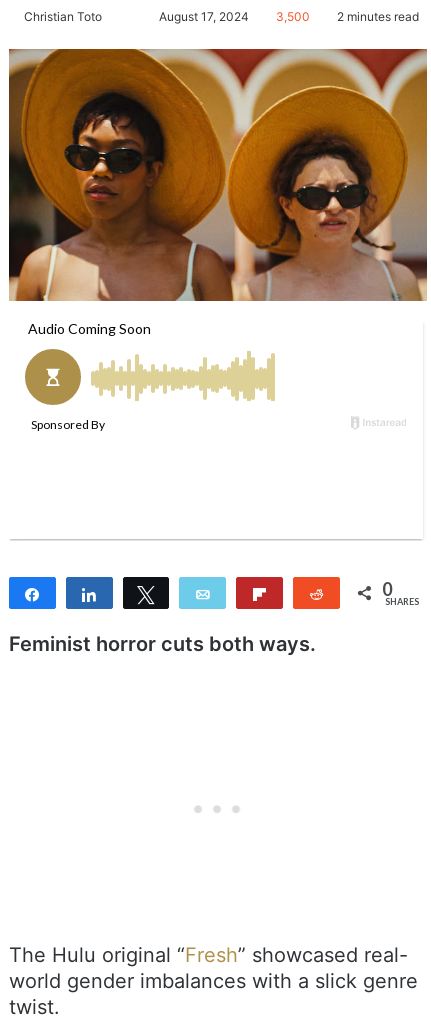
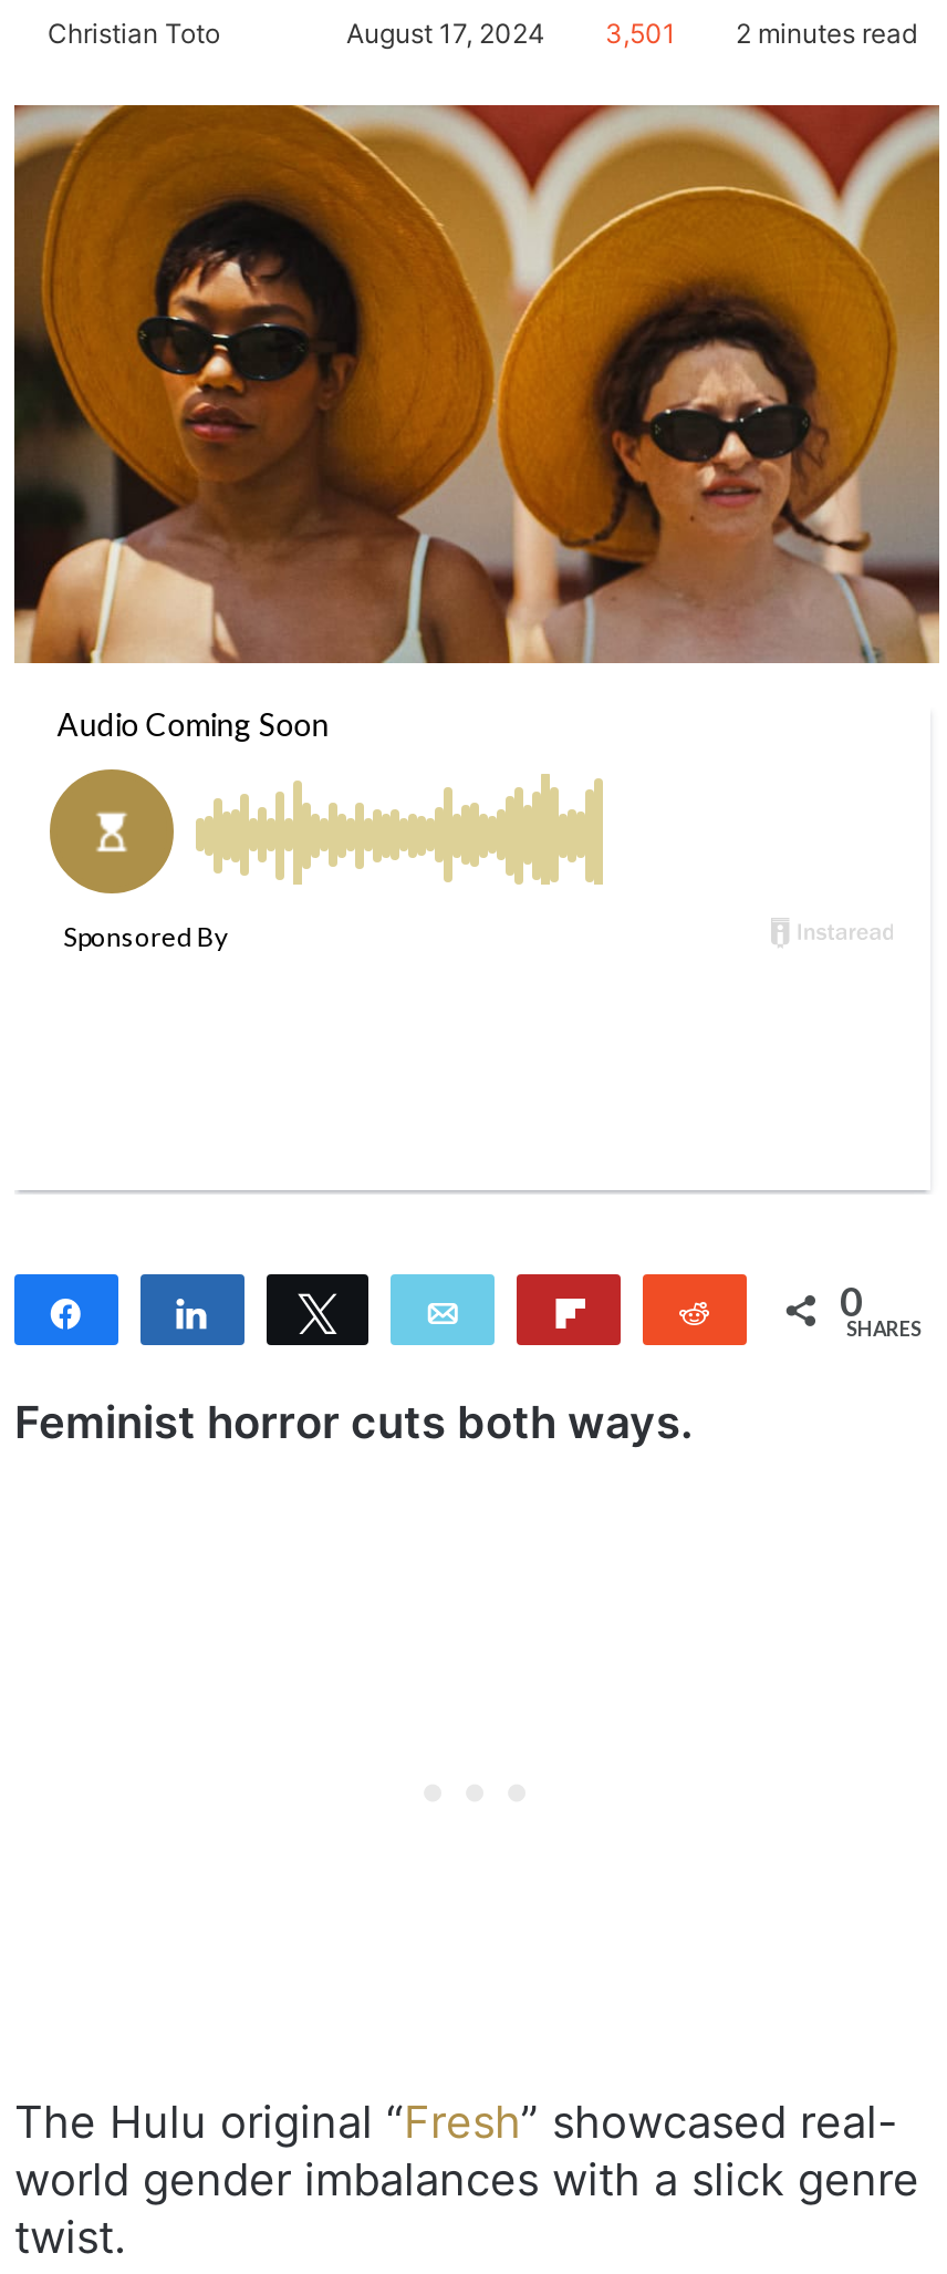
[273,9,310,24] 3,500 -> [599,16,676,49] 3,501

